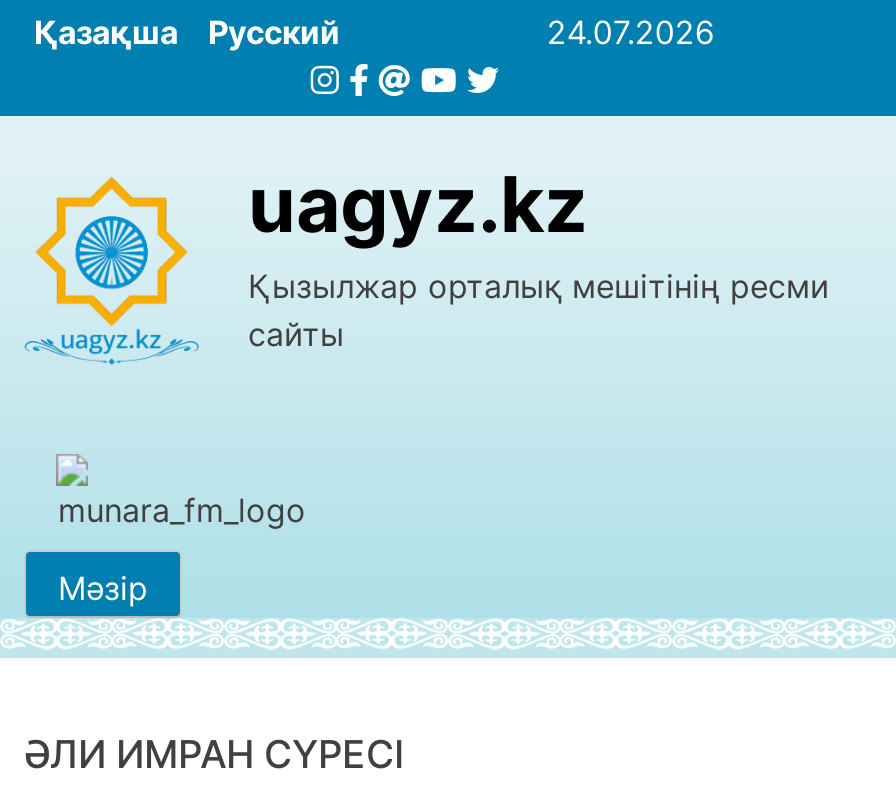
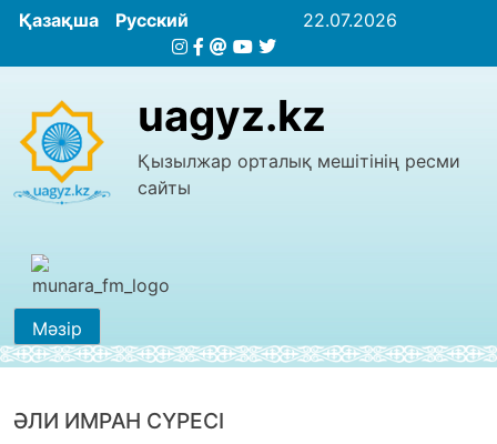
[547,12,715,52] 24.07.2026 -> [303,9,397,31] 22.07.2026

